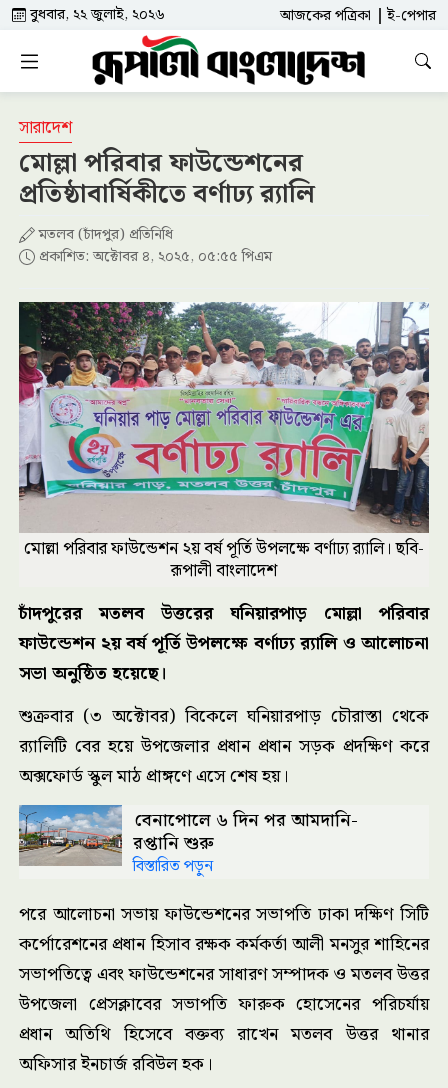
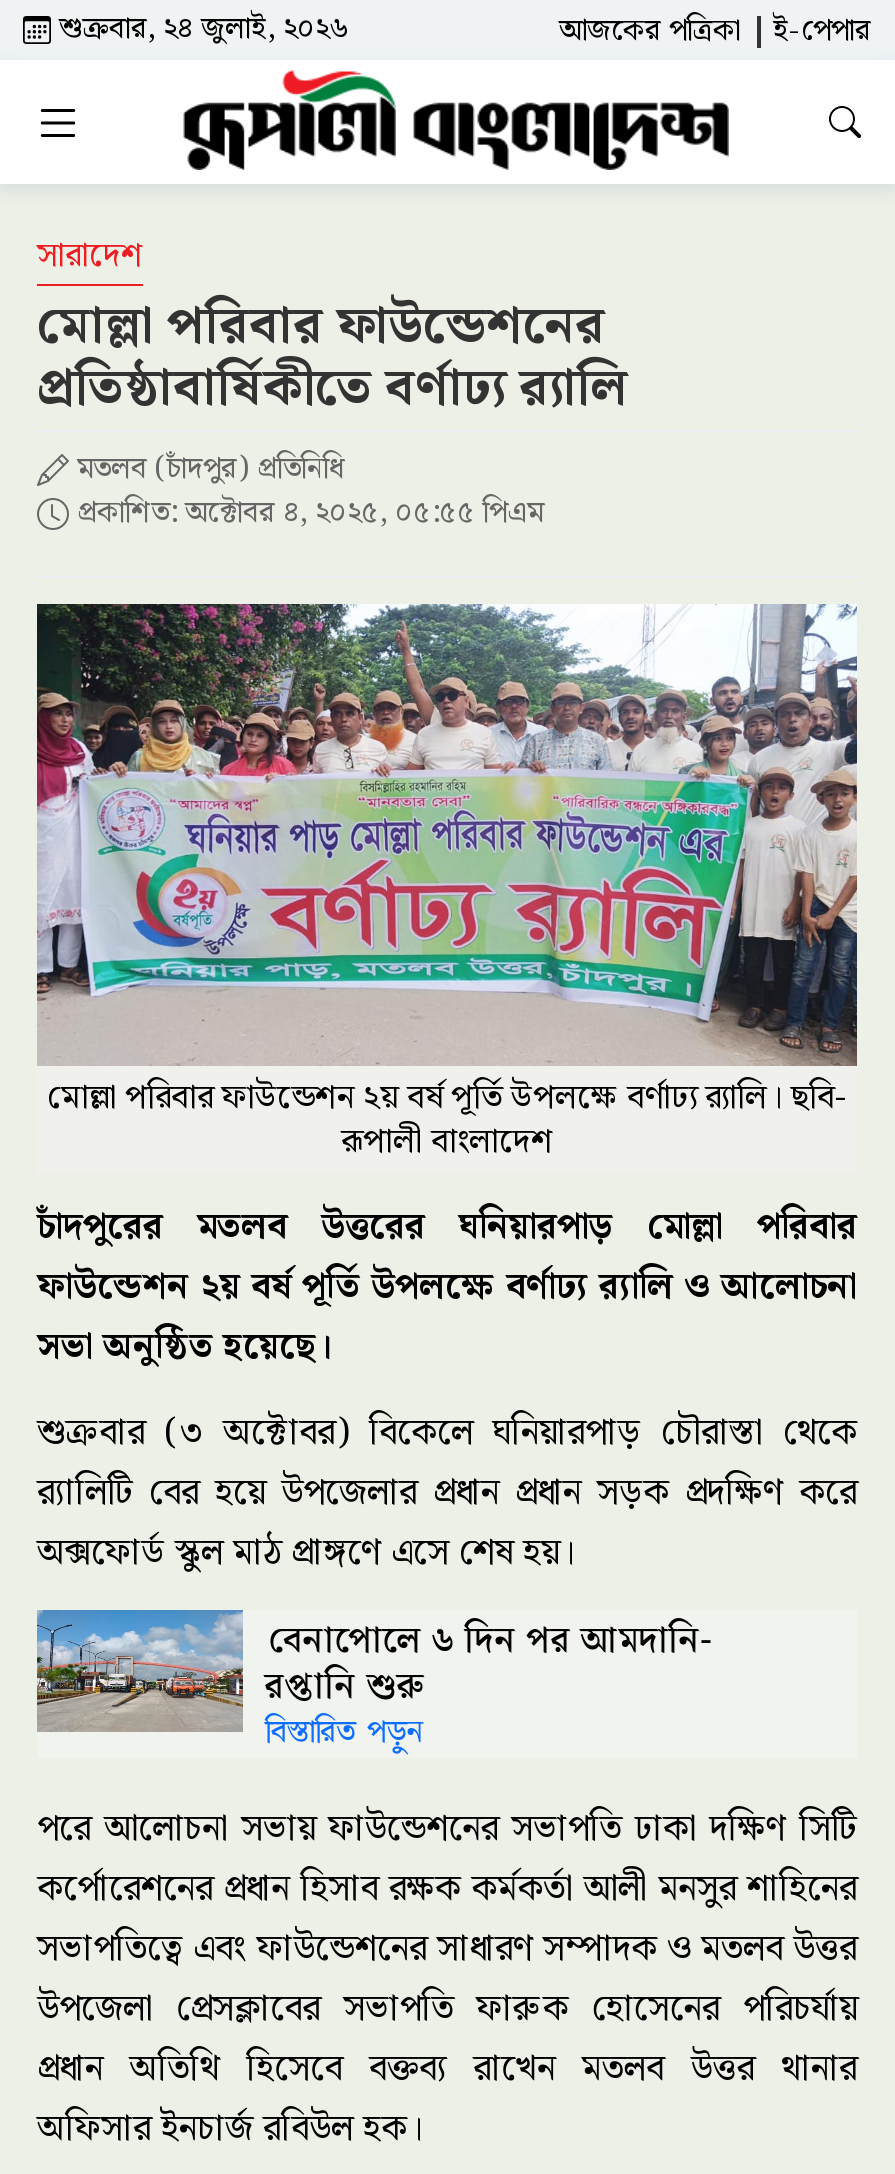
[26,3,165,27] বুধবার, ২২ জুলাই, ২০২৬ -> [51,6,349,54] শুক্রবার, ২৪ জুলাই, ২০২৬

